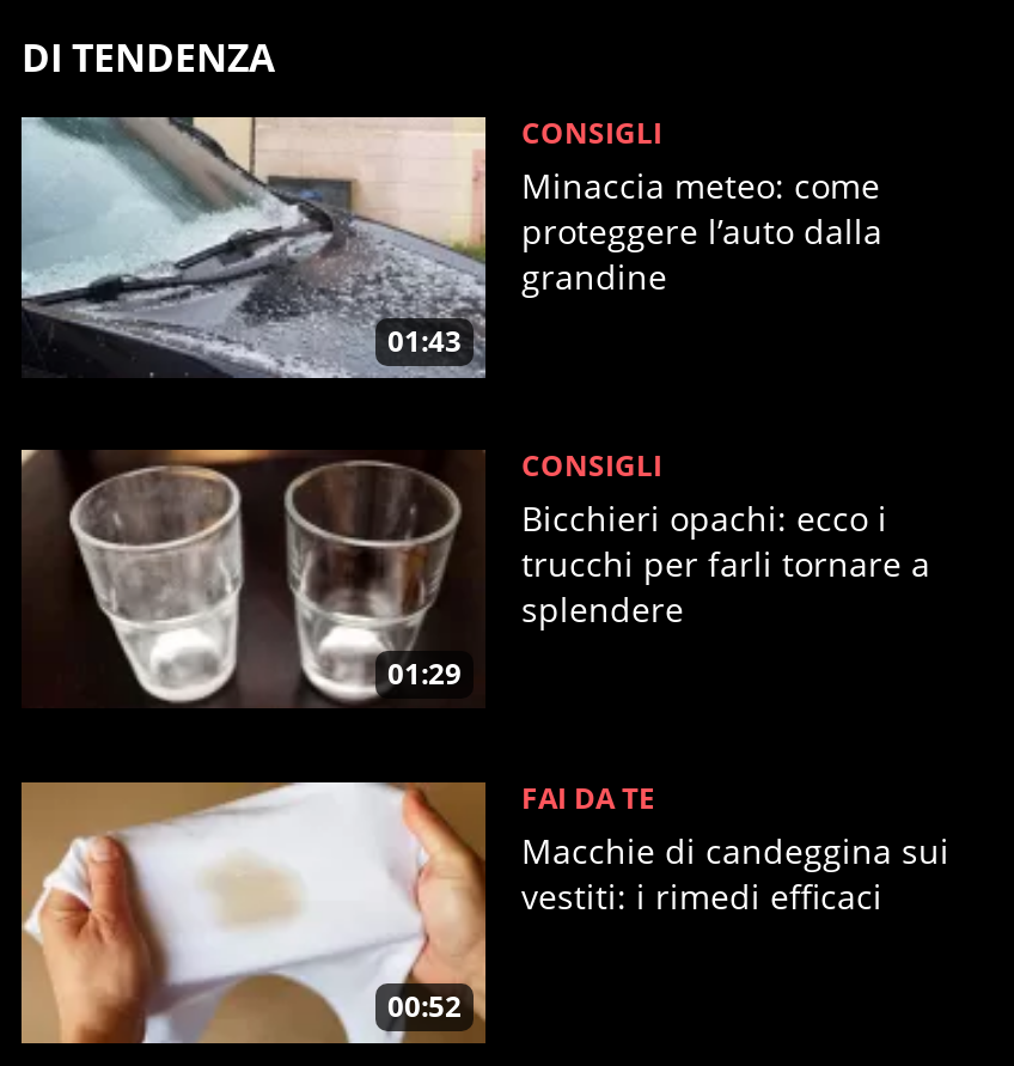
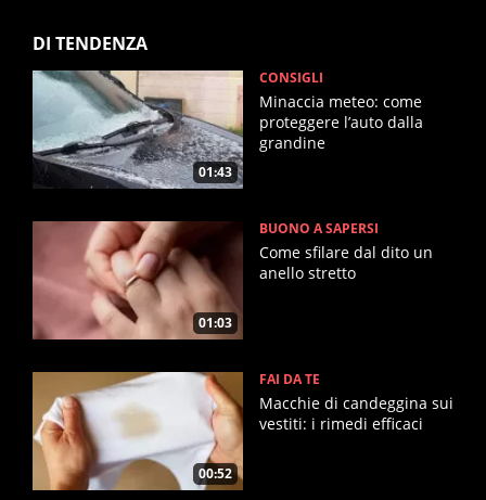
[22,447,483,711] [image] | 01:29 -> [31,220,243,341] [image] | 01:03
[521,444,930,631] CONSIGLI | Bicchieri opachi: ecco i | trucchi per farli tornare a | splendere -> [259,219,433,283] BUONO A SAPERSI | Come sfilare dal dito un | anello stretto

